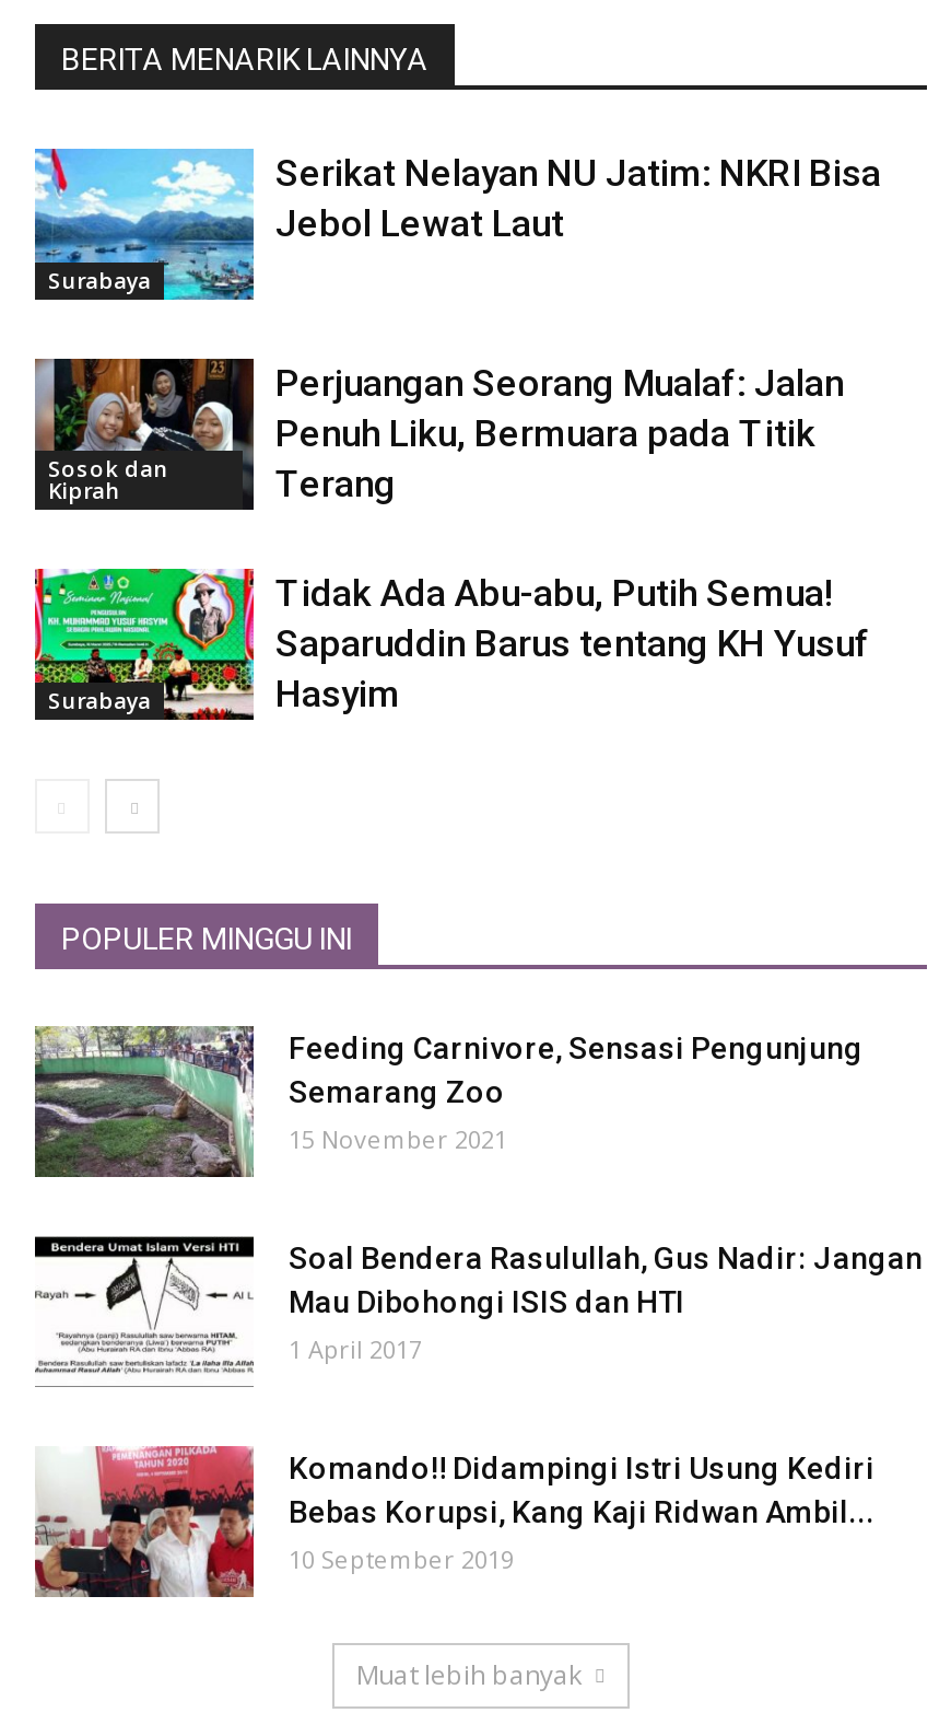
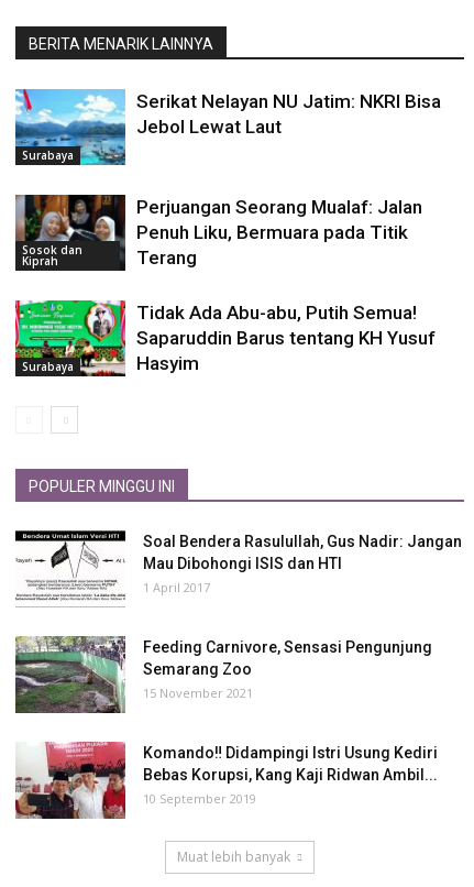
moved [33,1024,864,1179] -> [14,635,432,714]: [image] | Feeding Carnivore, Sensasi Pengunjung | Semarang Zoo | 15 November 2021
moved [48,1236,923,1376] -> [22,530,462,601]: [image] | Soal Bendera Rasulullah, Gus Nadir: Jangan | Mau Dibohongi ISIS dan HTI | 1 April 2017

